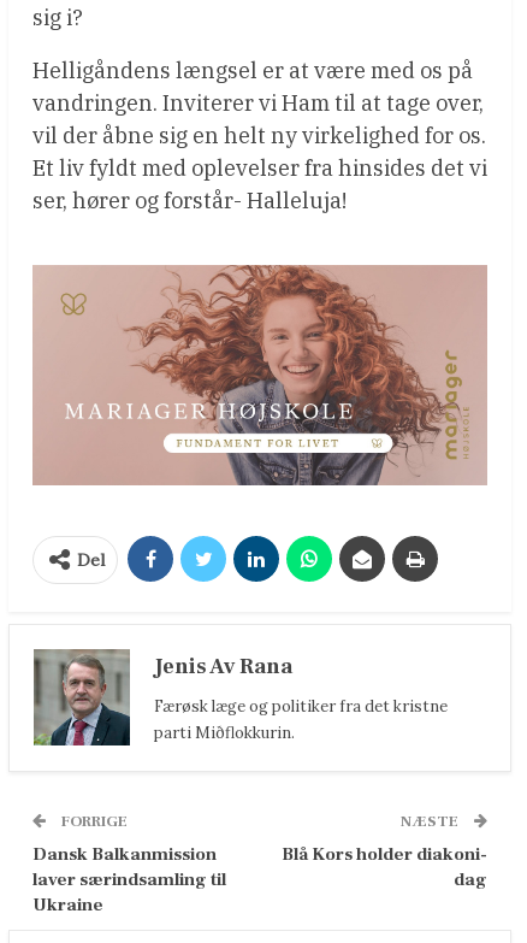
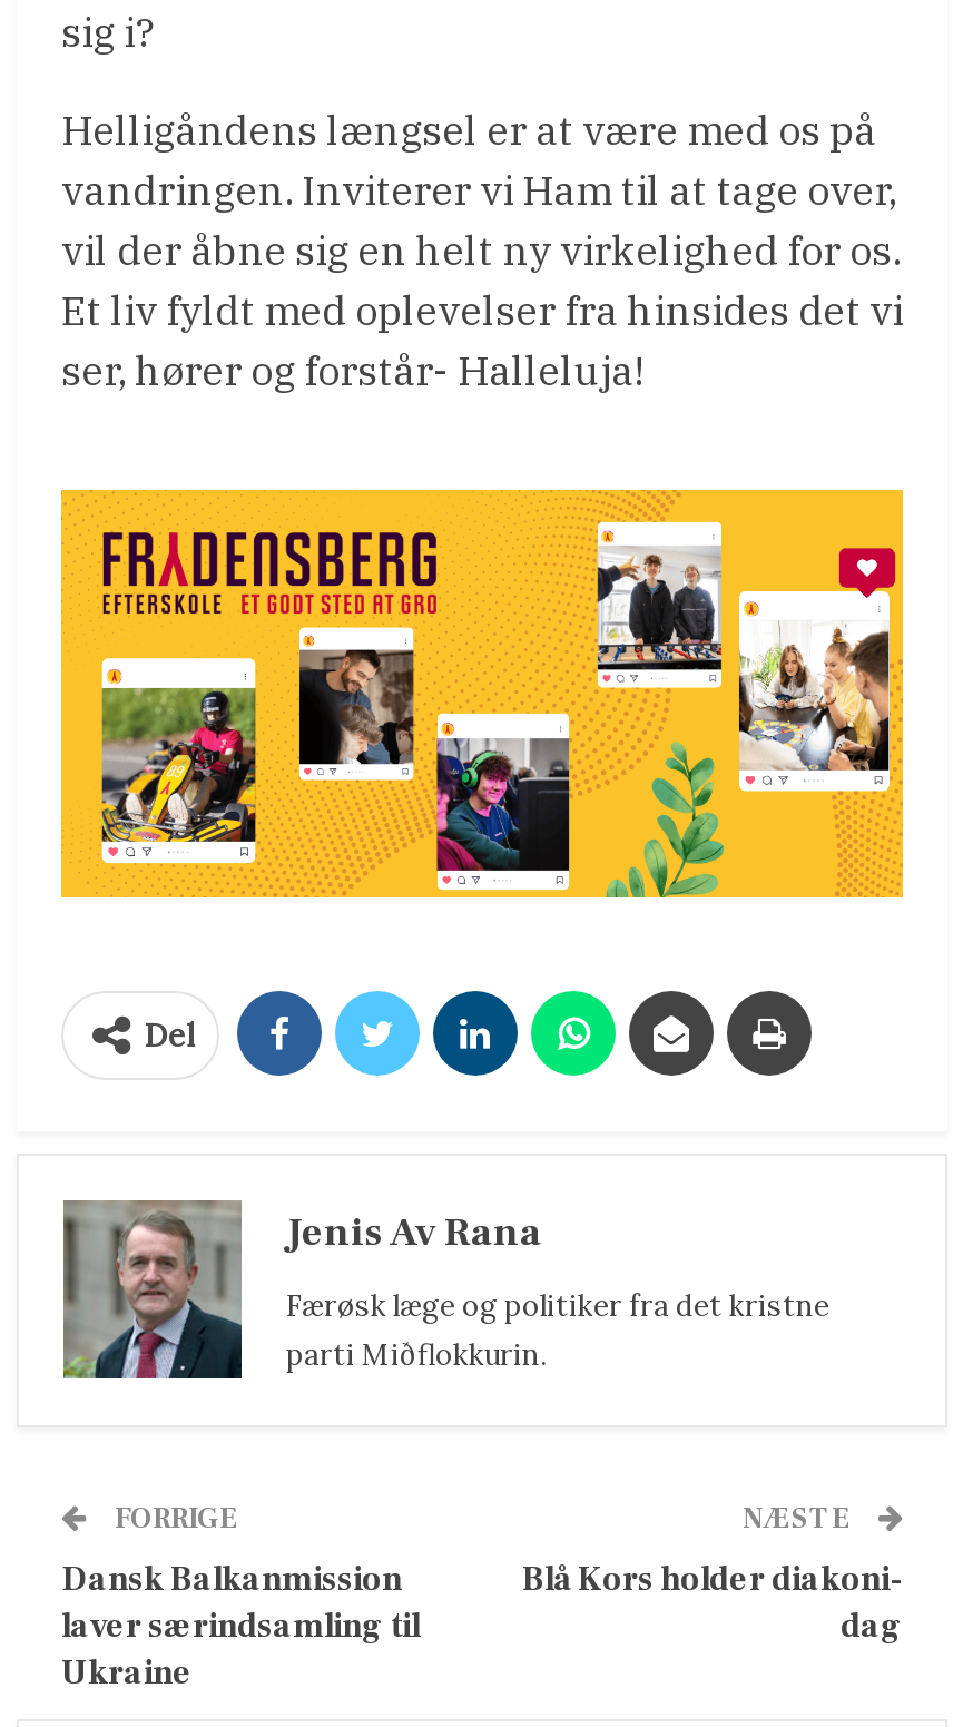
[32,264,487,487] [image] -> [59,488,905,900] [image]

